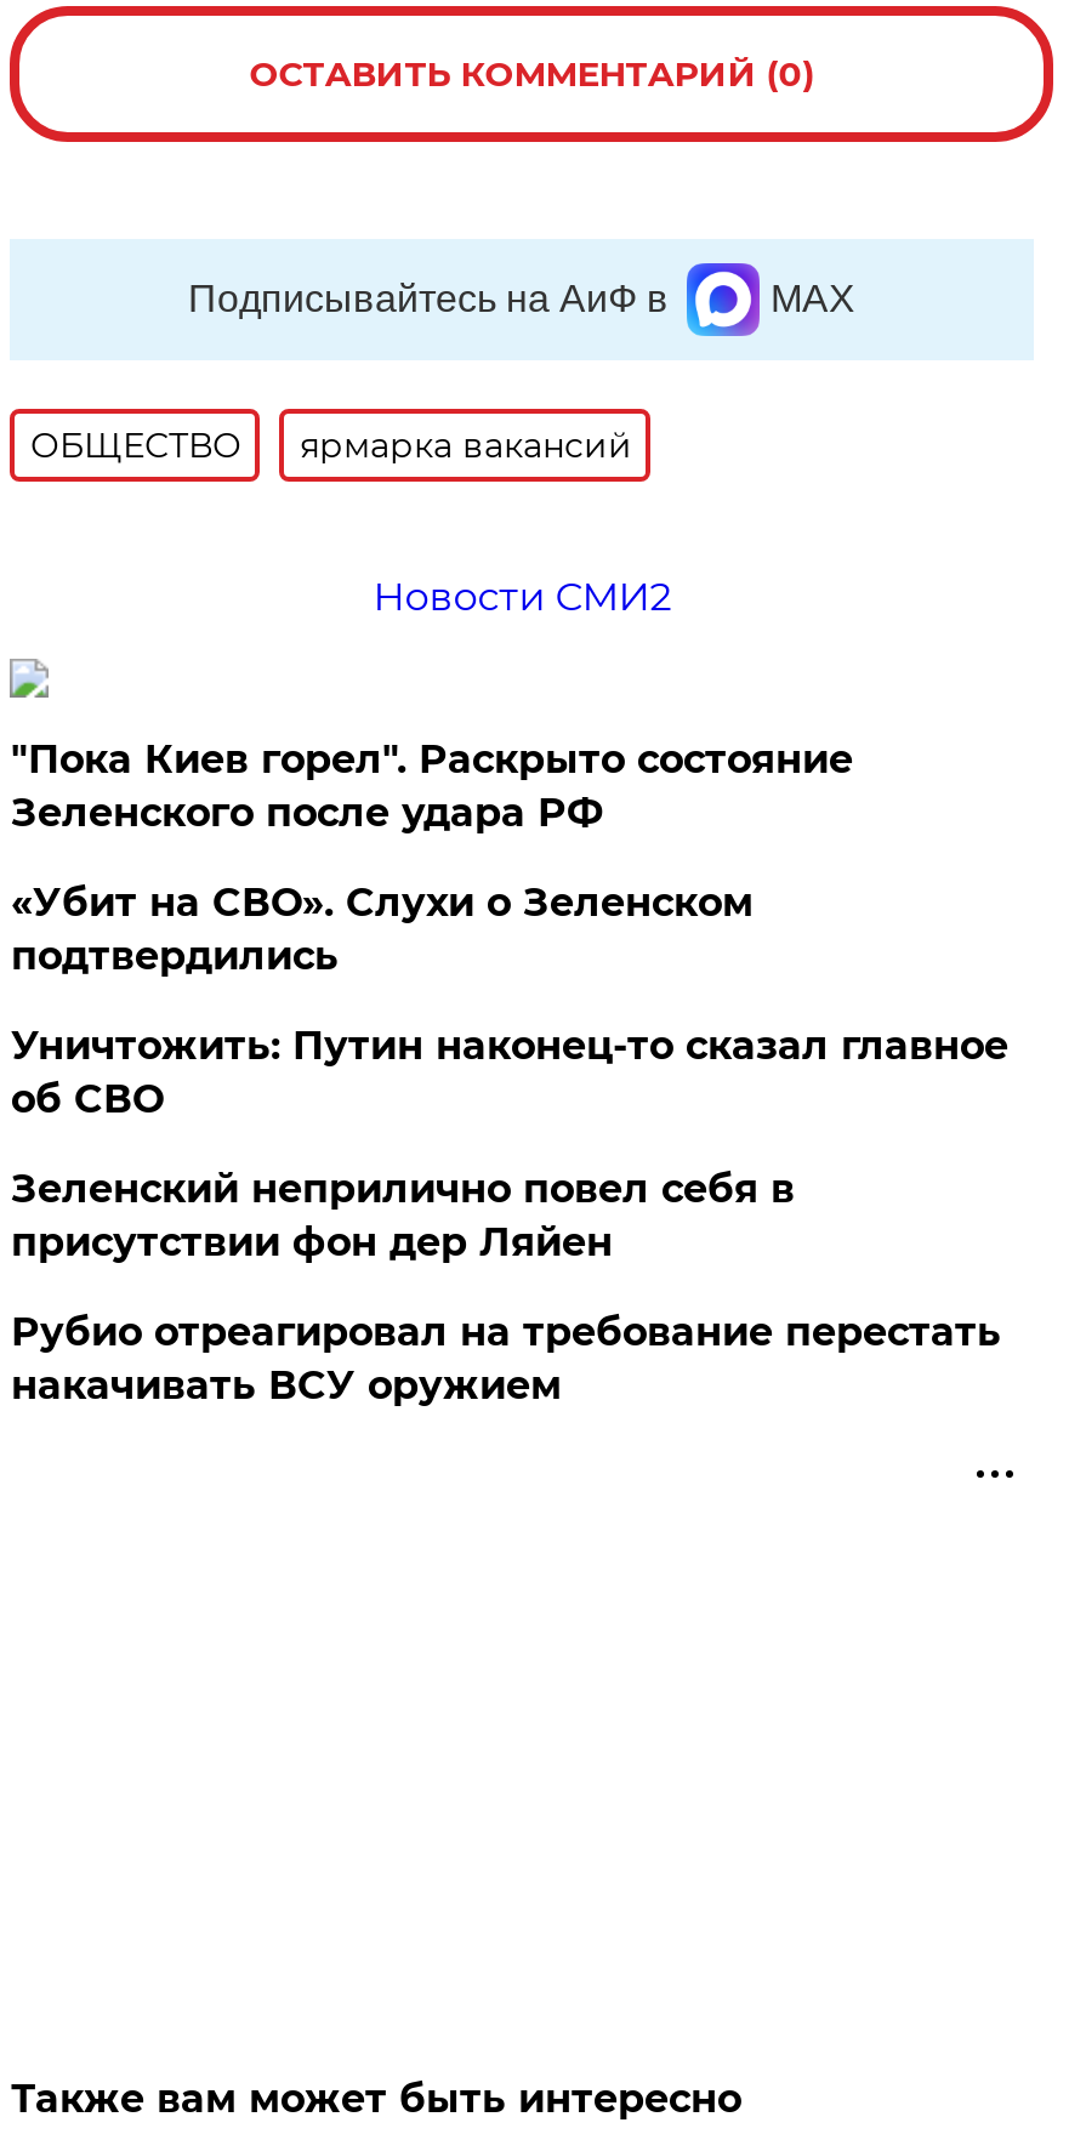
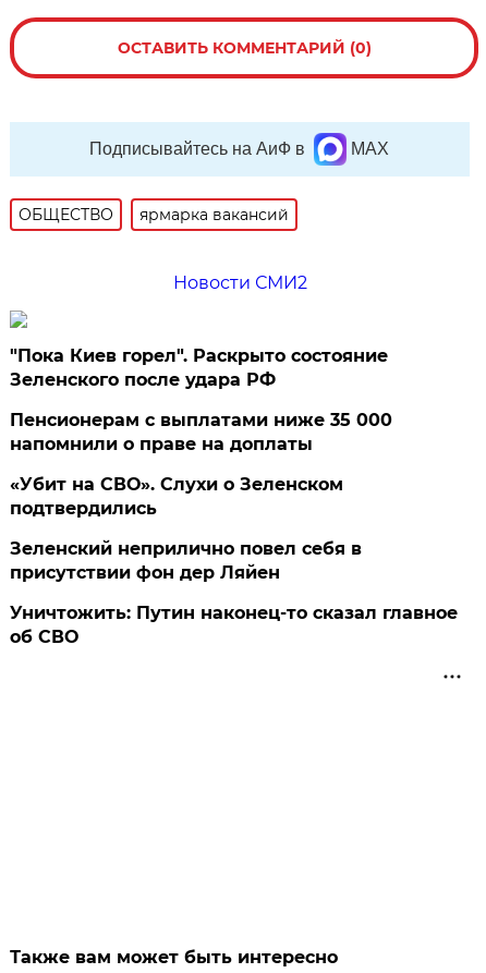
none -> [10,410,393,454] Пенсионерам с выплатами ниже 35 000 | напомнили о праве на доплаты
moved [11,880,753,979] -> [10,474,344,519]: «Убит на СВО». Слухи о Зеленском | подтвердились
moved [11,1023,1008,1122] -> [10,603,458,647]: Уничтожить: Путин наконец-то сказал главное | об СВО
[11,1309,1001,1409] Рубио отреагировал на требование перестать | накачивать ВСУ оружием -> none

